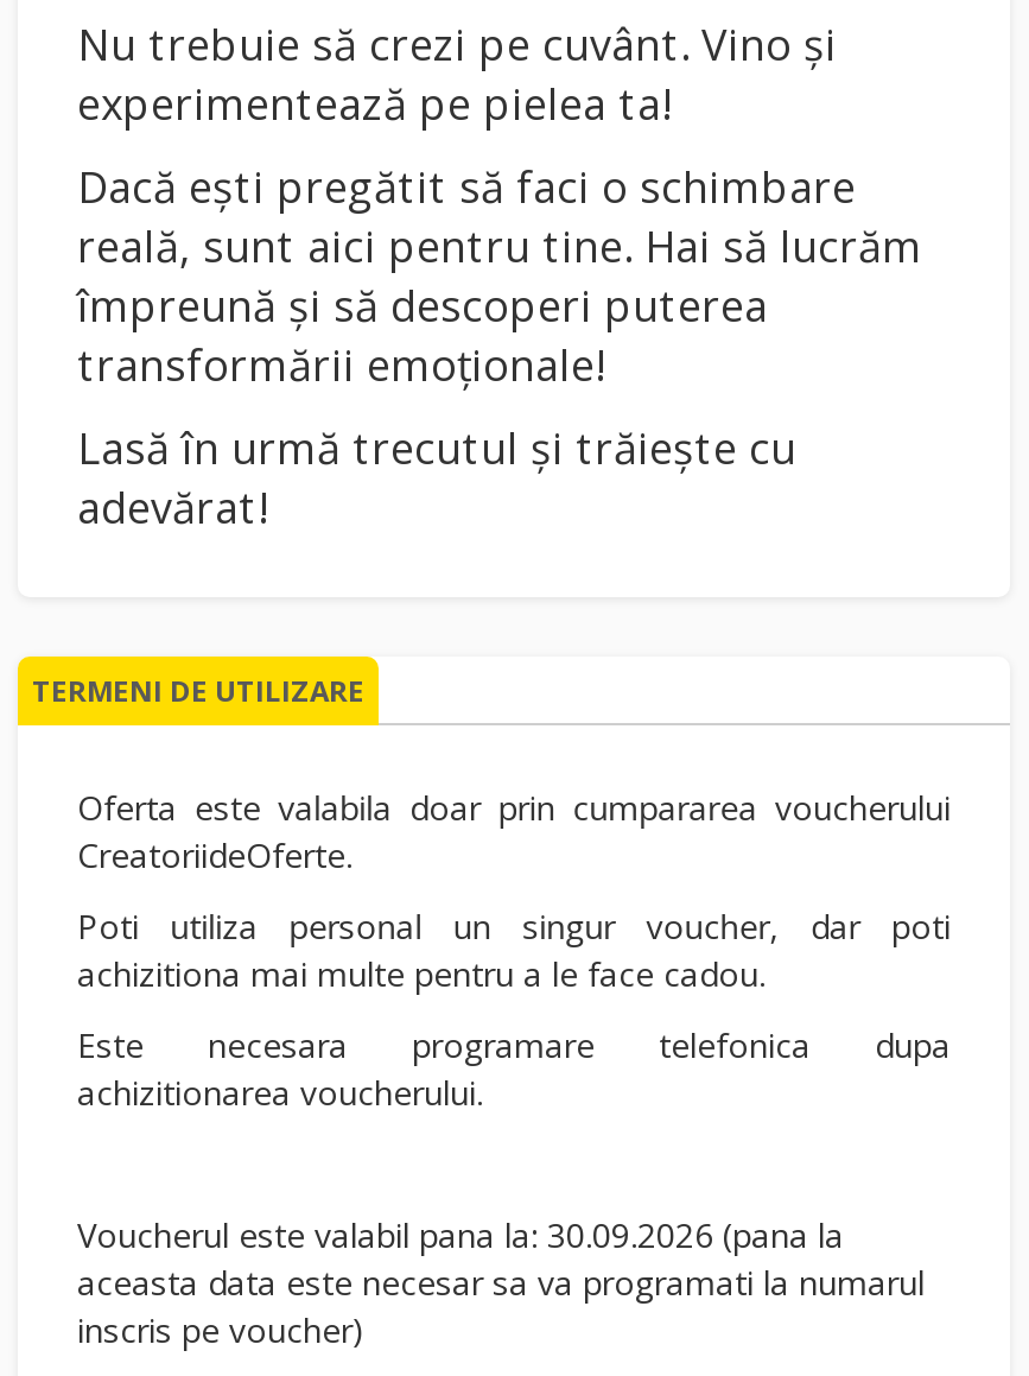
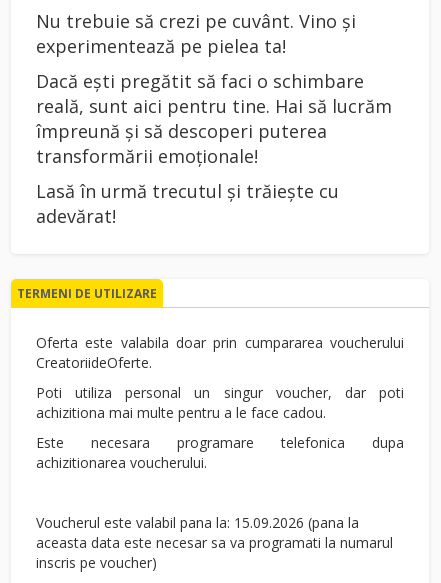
[77,1211,844,1256] Voucherul este valabil pana la: 30.09.2026 (pana la -> [36,513,359,532] Voucherul este valabil pana la: 15.09.2026 (pana la

